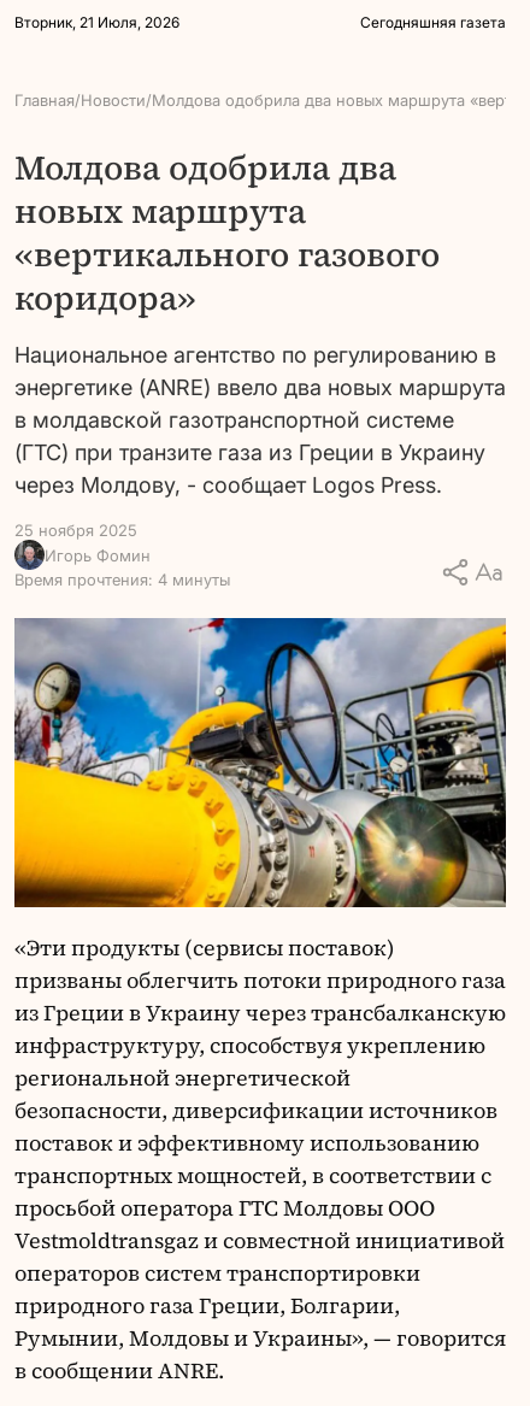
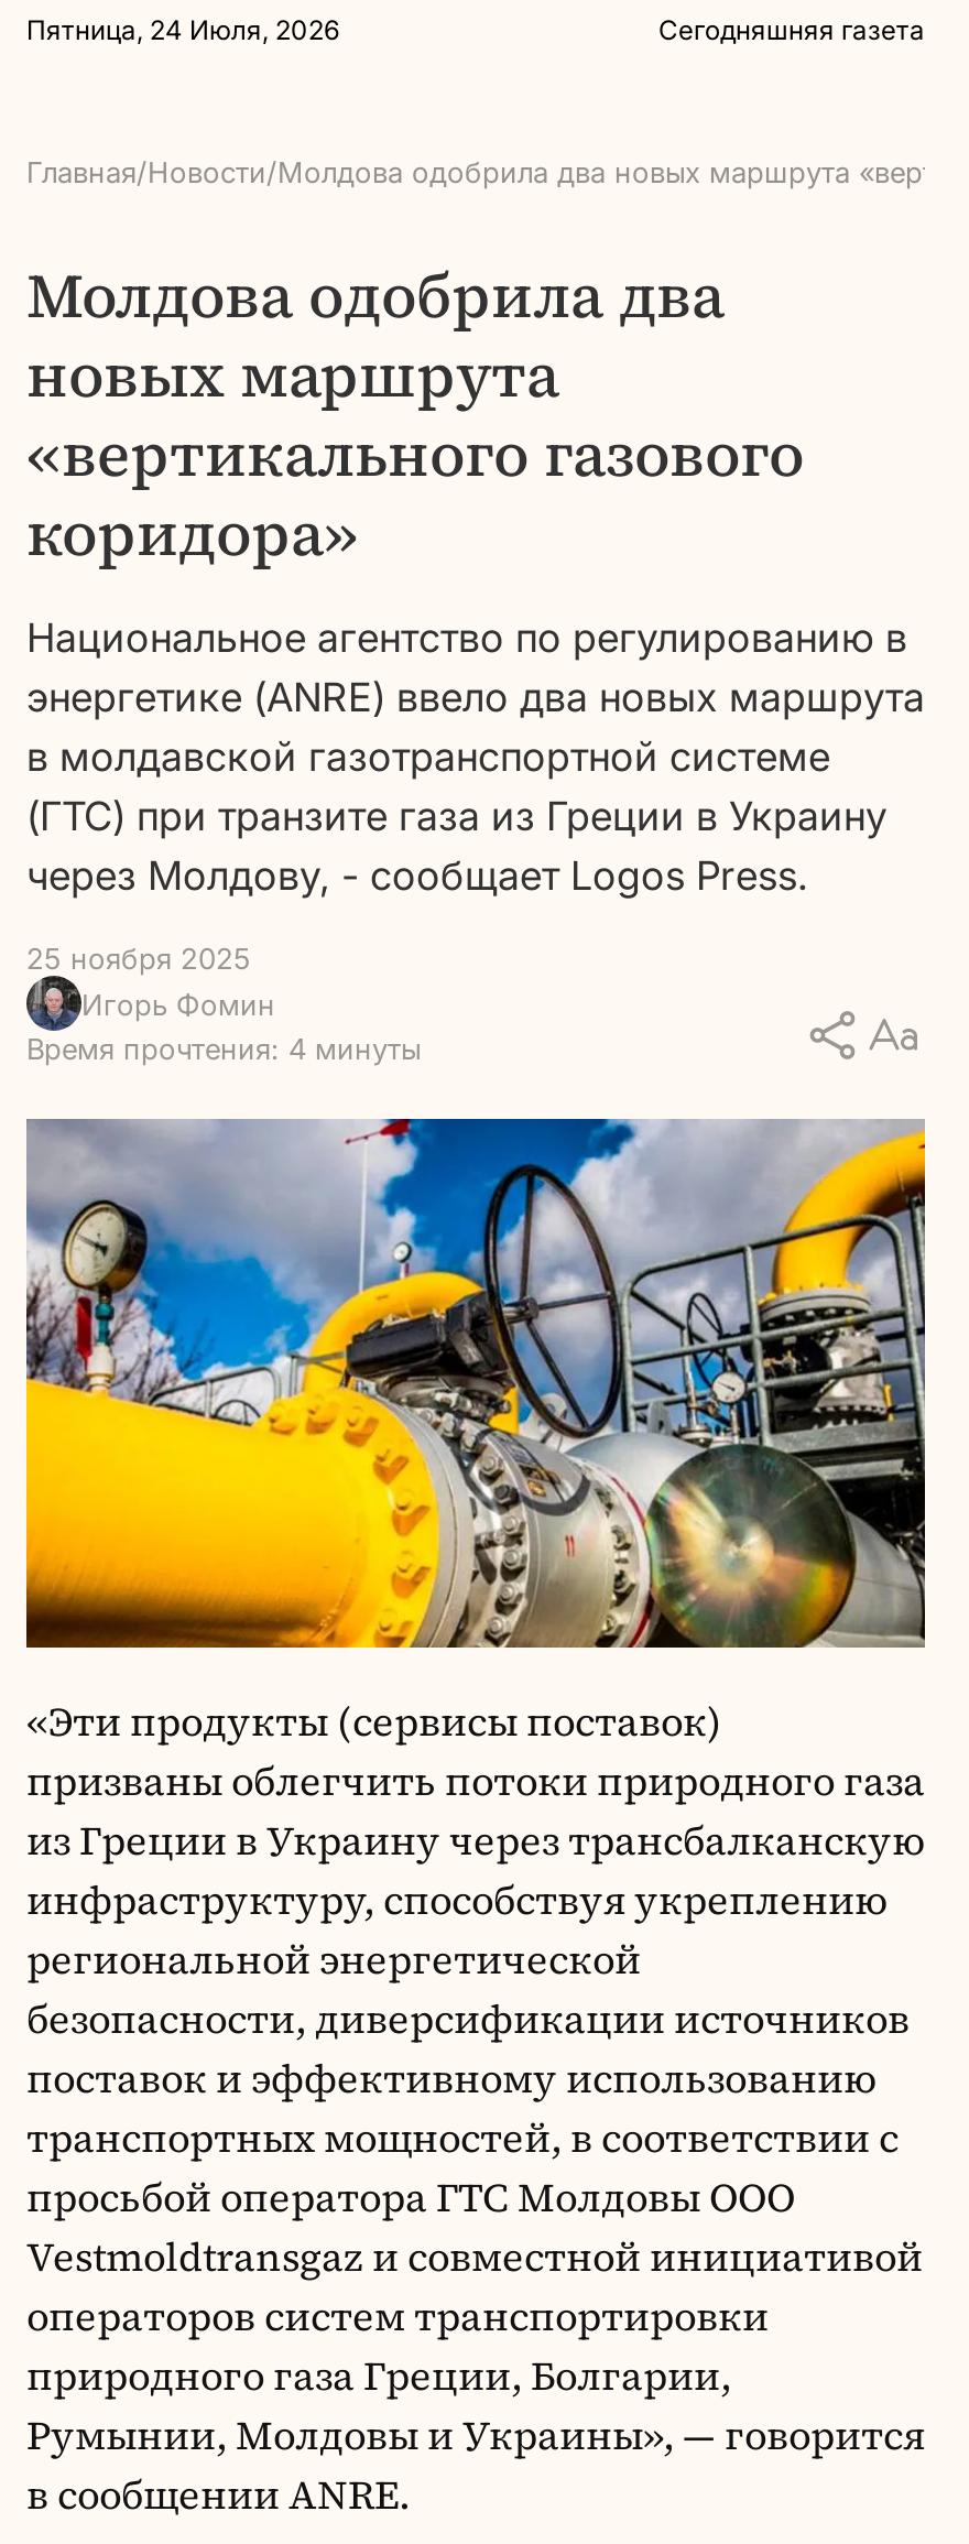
[14,13,179,31] Вторник, 21 Июля, 2026 -> [26,13,339,46] Пятница, 24 Июля, 2026

